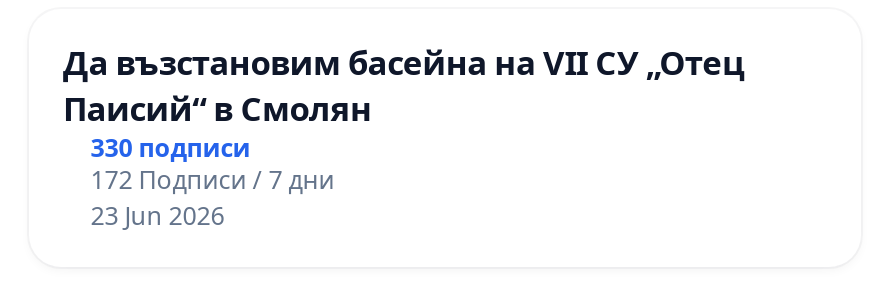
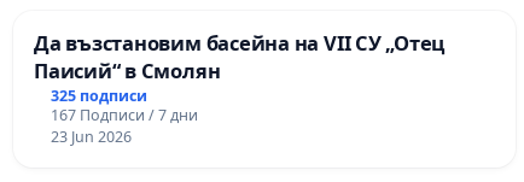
[91,132,251,166] 330 подписи -> [50,85,147,105] 325 подписи
[91,164,335,198] 172 Подписи / 7 дни -> [50,104,198,125] 167 Подписи / 7 дни

